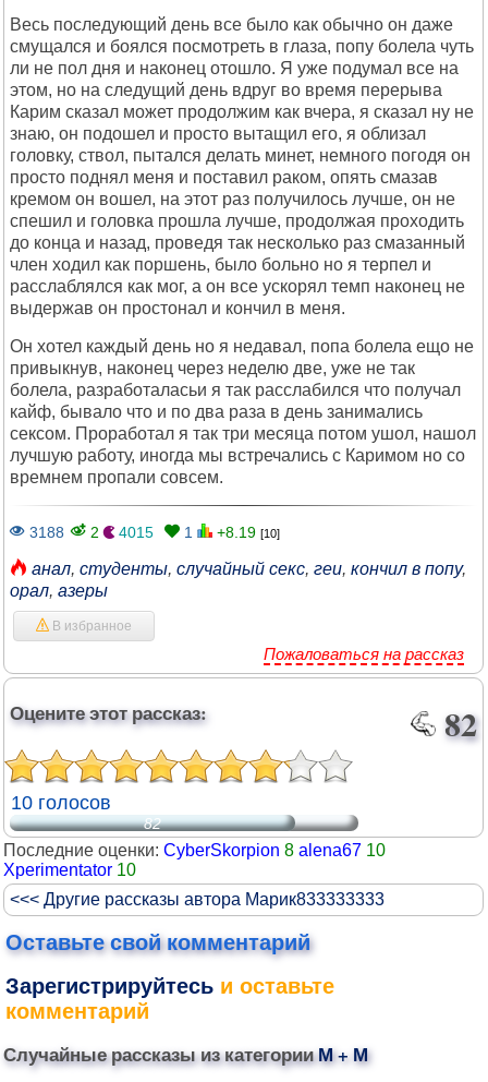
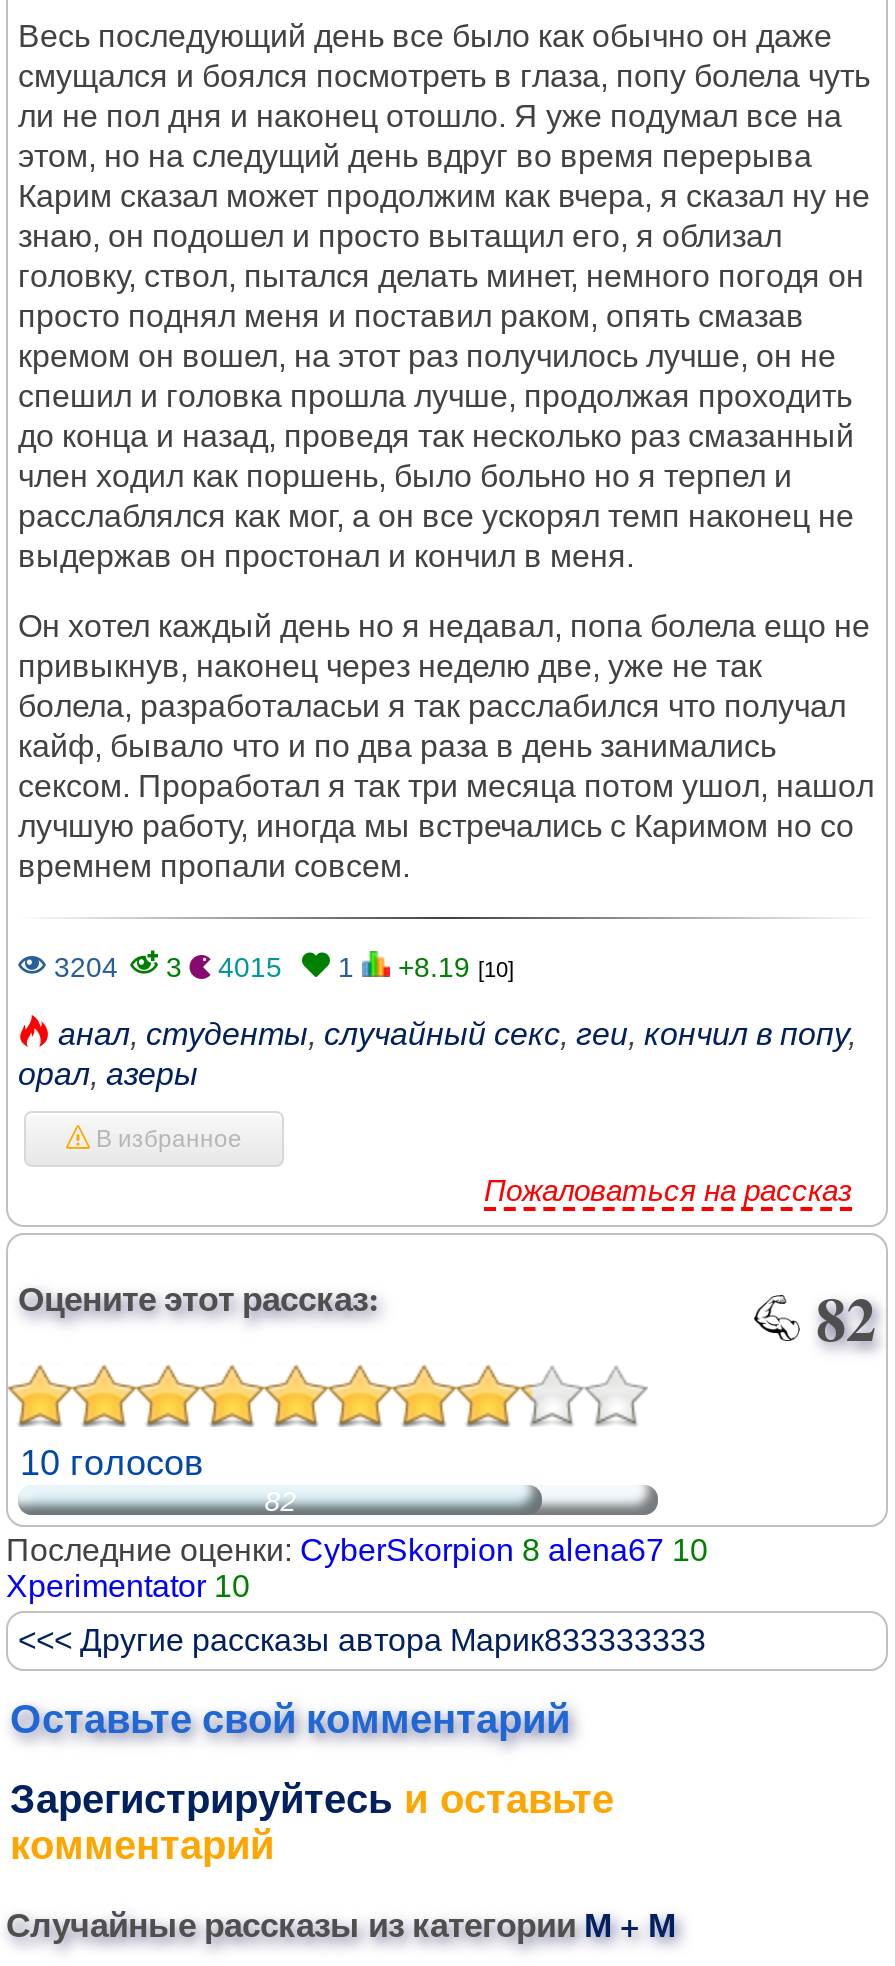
[25,524,64,541] 3188 -> [46,951,118,983] 3204
[86,524,99,541] 2 -> [158,951,182,983] 3

